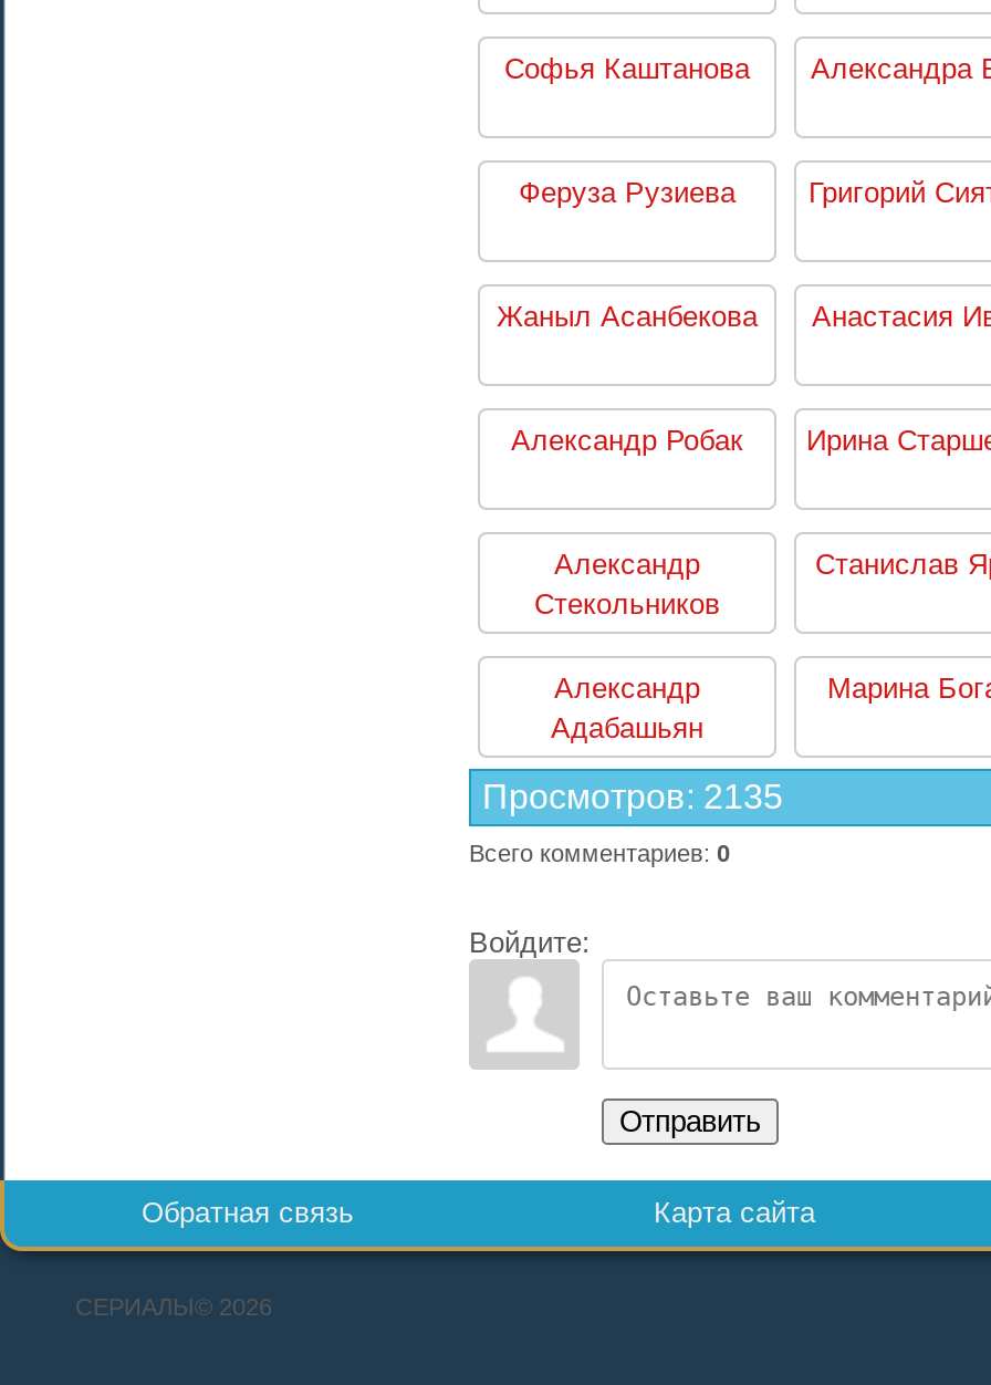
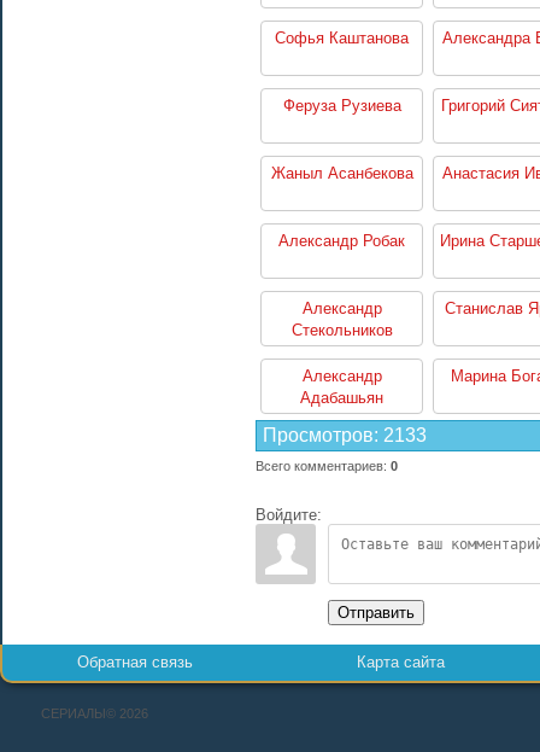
[482,777,783,815] Просмотров: 2135 -> [263,425,427,445] Просмотров: 2133

